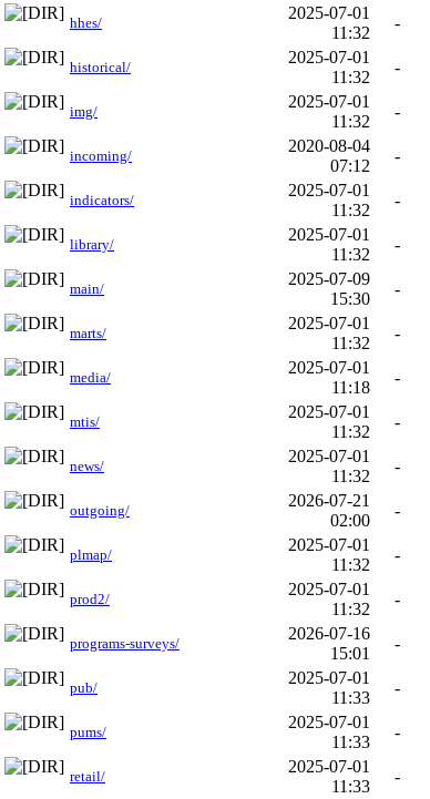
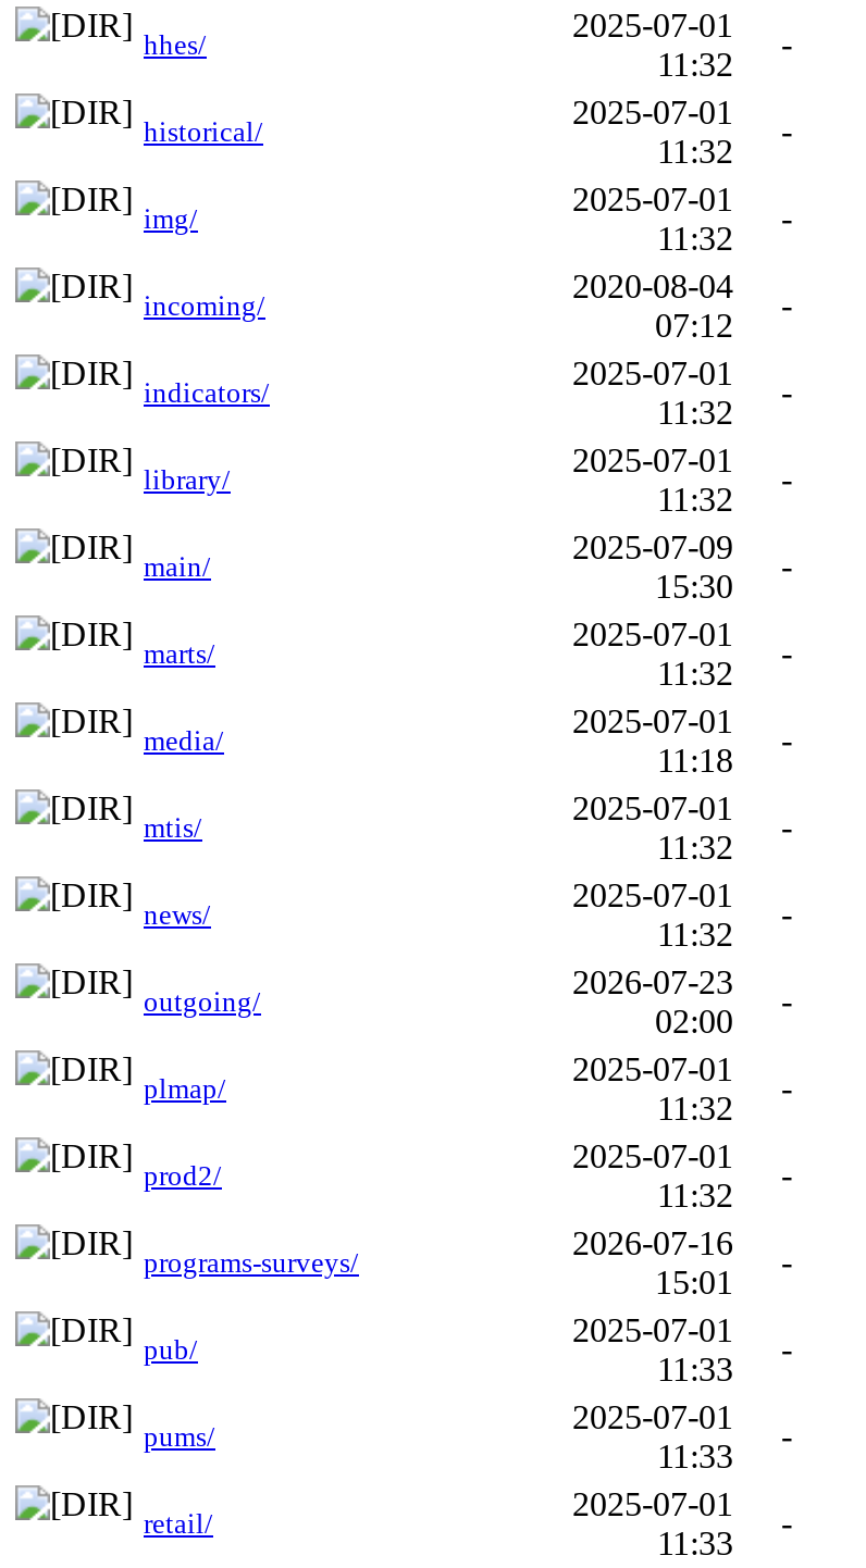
[288,491,370,510] 2026-07-21 -> [572,963,733,1000] 2026-07-23

